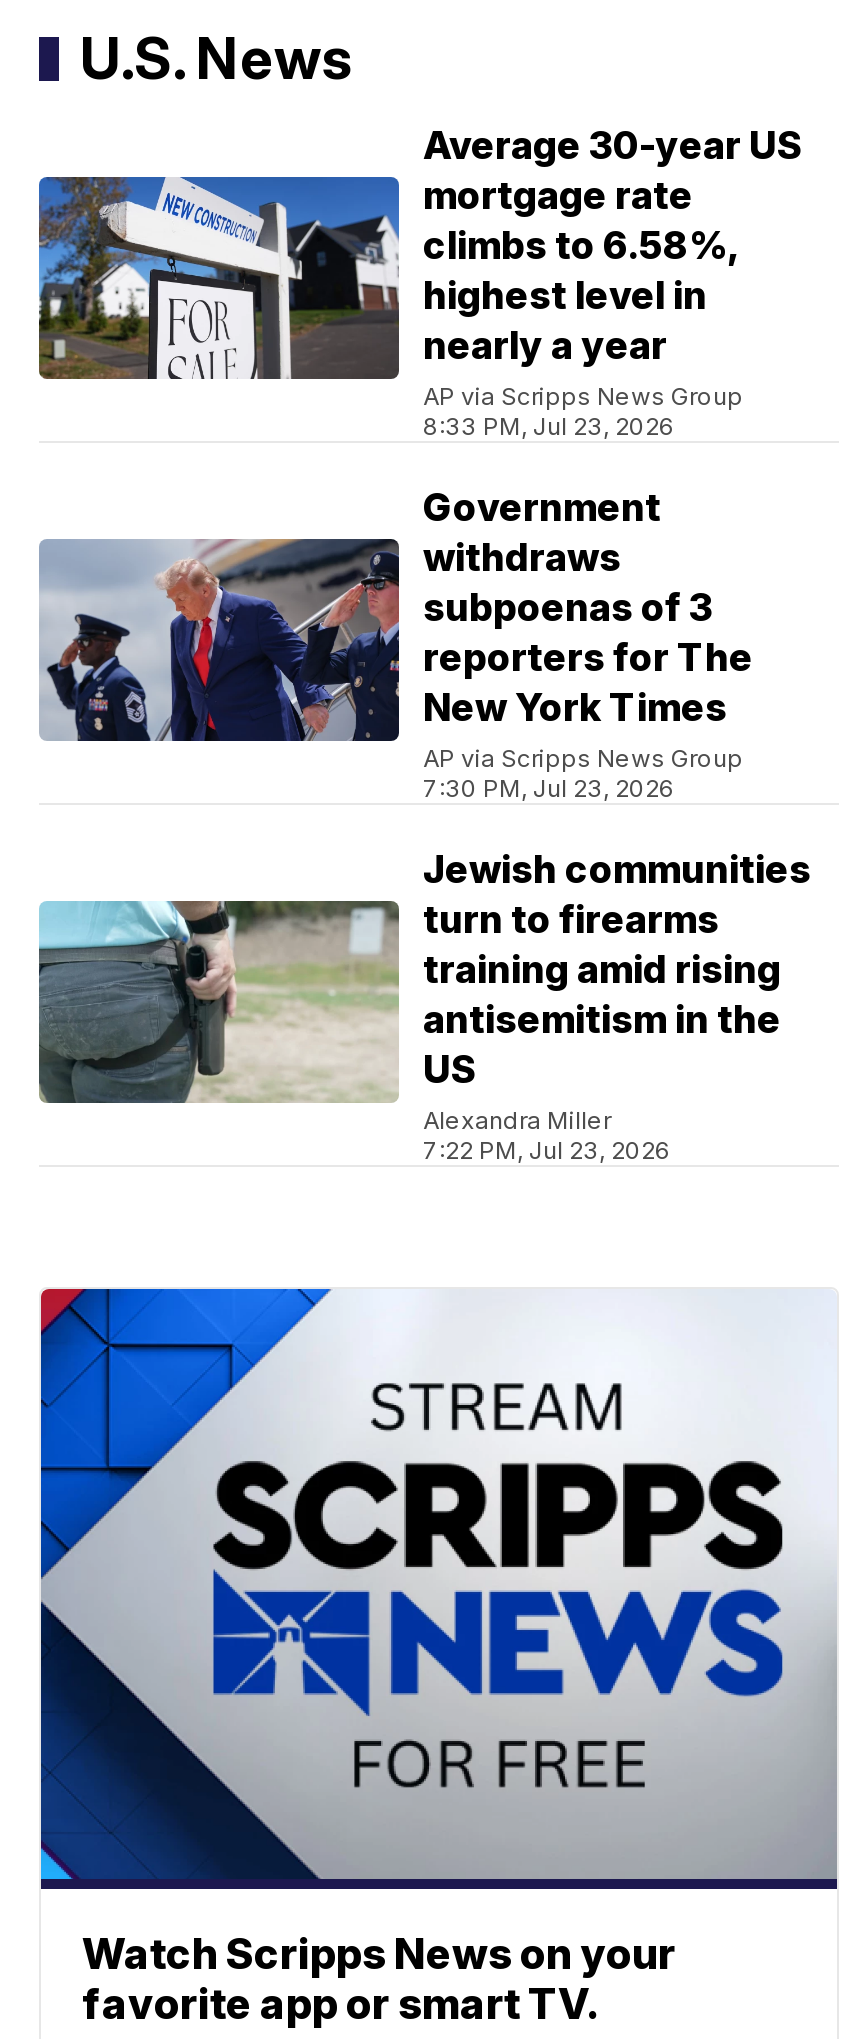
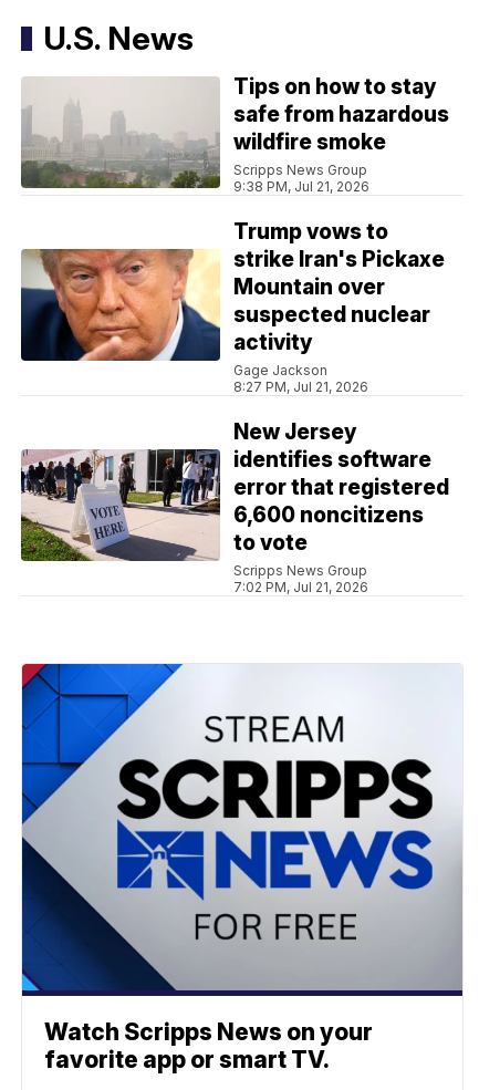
[39,124,803,442] [image] | Average 30-year US | mortgage rate | climbs to 6.58%, | highest level in | nearly a year | AP via Scripps News Group | 8:33 PM, Jul 23, 2026 -> [20,75,449,195] [image] | Tips on how to stay | safe from hazardous | wildfire smoke | Scripps News Group | 9:38 PM, Jul 21, 2026
[41,486,753,804] [image] | Government | withdraws | subpoenas of 3 | reporters for The | New York Times | AP via Scripps News Group | 7:30 PM, Jul 23, 2026 -> [21,220,445,396] [image] | Trump vows to | strike Iran's Pickaxe | Mountain over | suspected nuclear | activity | Gage Jackson | 8:27 PM, Jul 21, 2026
[37,848,811,1166] [image] | Jewish communities | turn to firearms | training amid rising | antisemitism in the | US | Alexandra Miller | 7:22 PM, Jul 23, 2026 -> [20,420,449,596] [image] | New Jersey | identifies software | error that registered | 6,600 noncitizens | to vote | Scripps News Group | 7:02 PM, Jul 21, 2026

